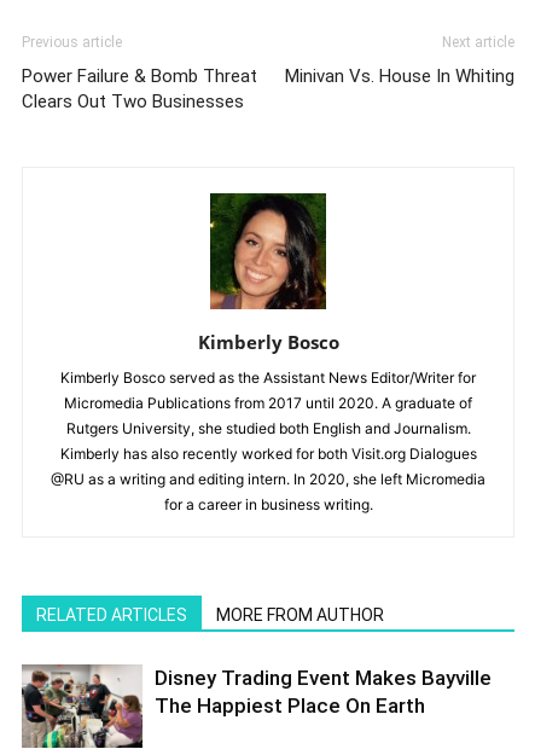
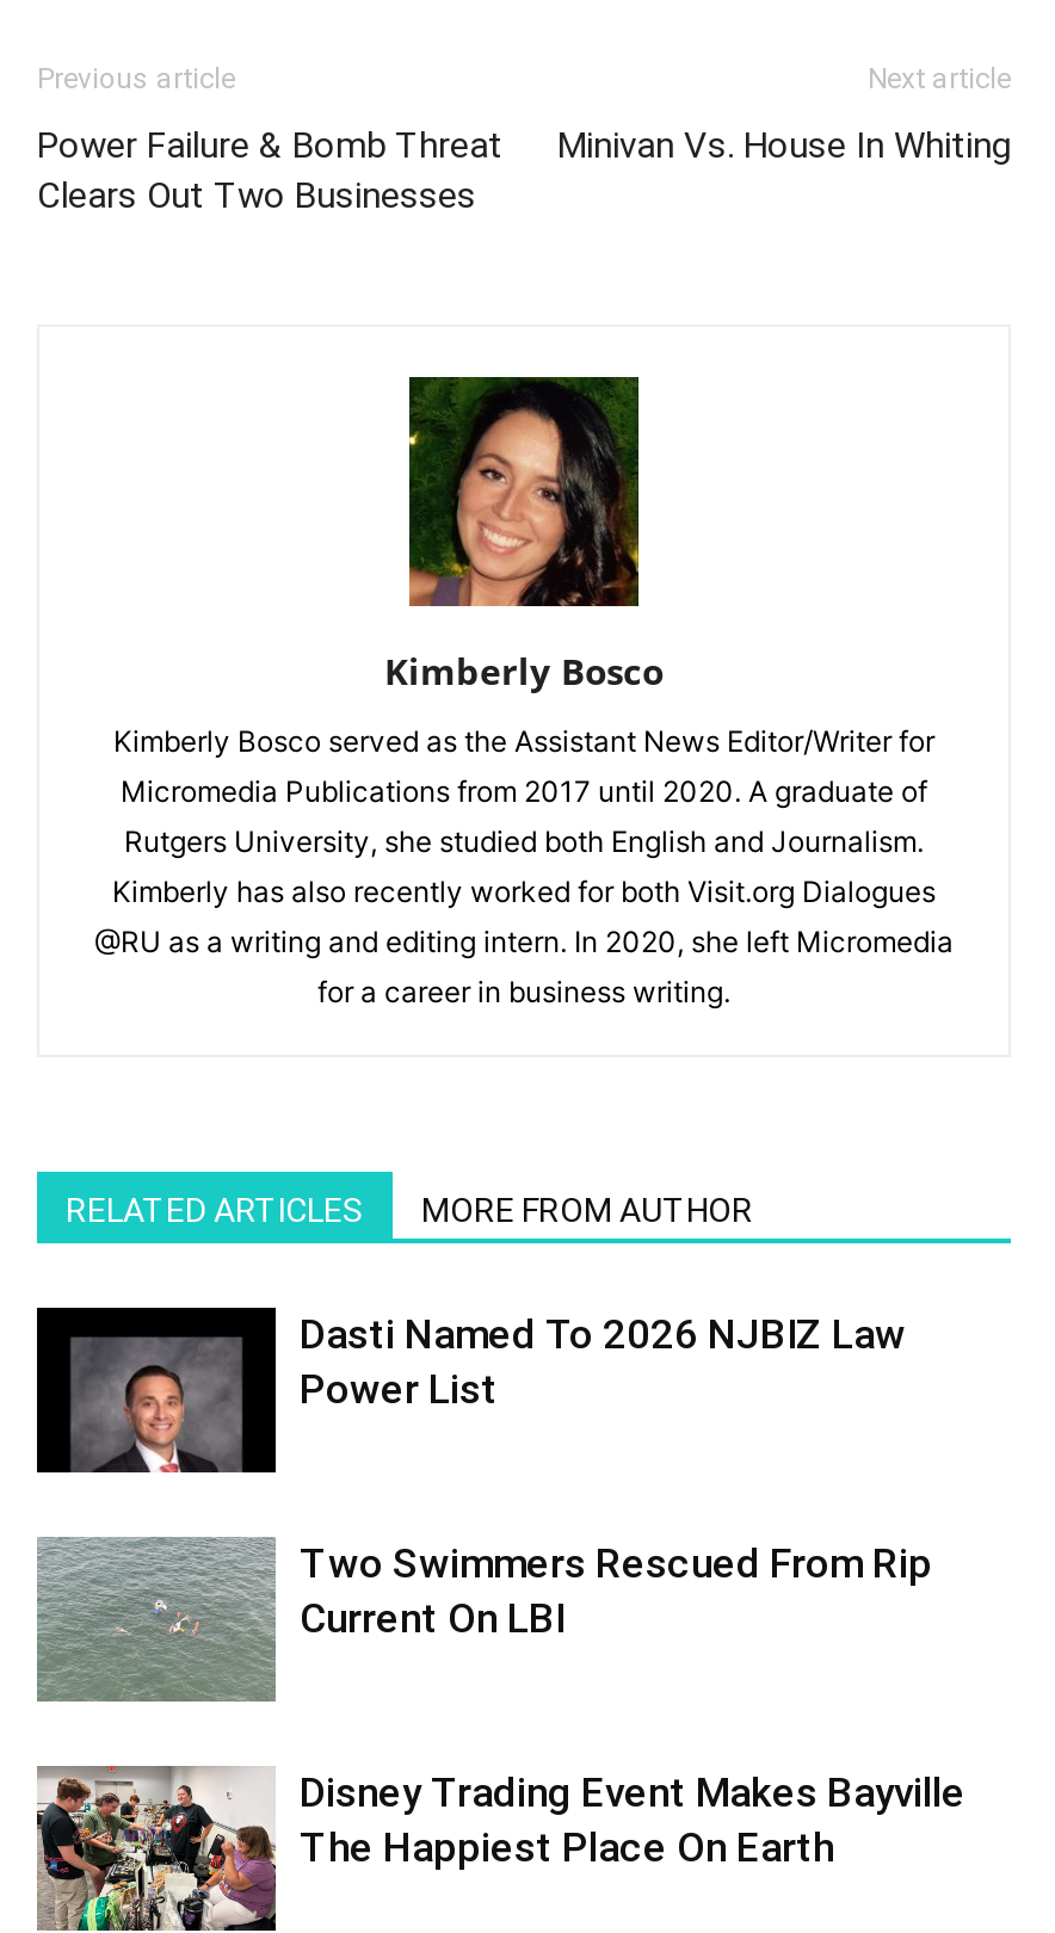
none -> [35,1305,906,1475] [image] | Dasti Named To 2026 NJBIZ Law | Power List
none -> [37,1534,932,1704] [image] | Two Swimmers Rescued From Rip | Current On LBI

